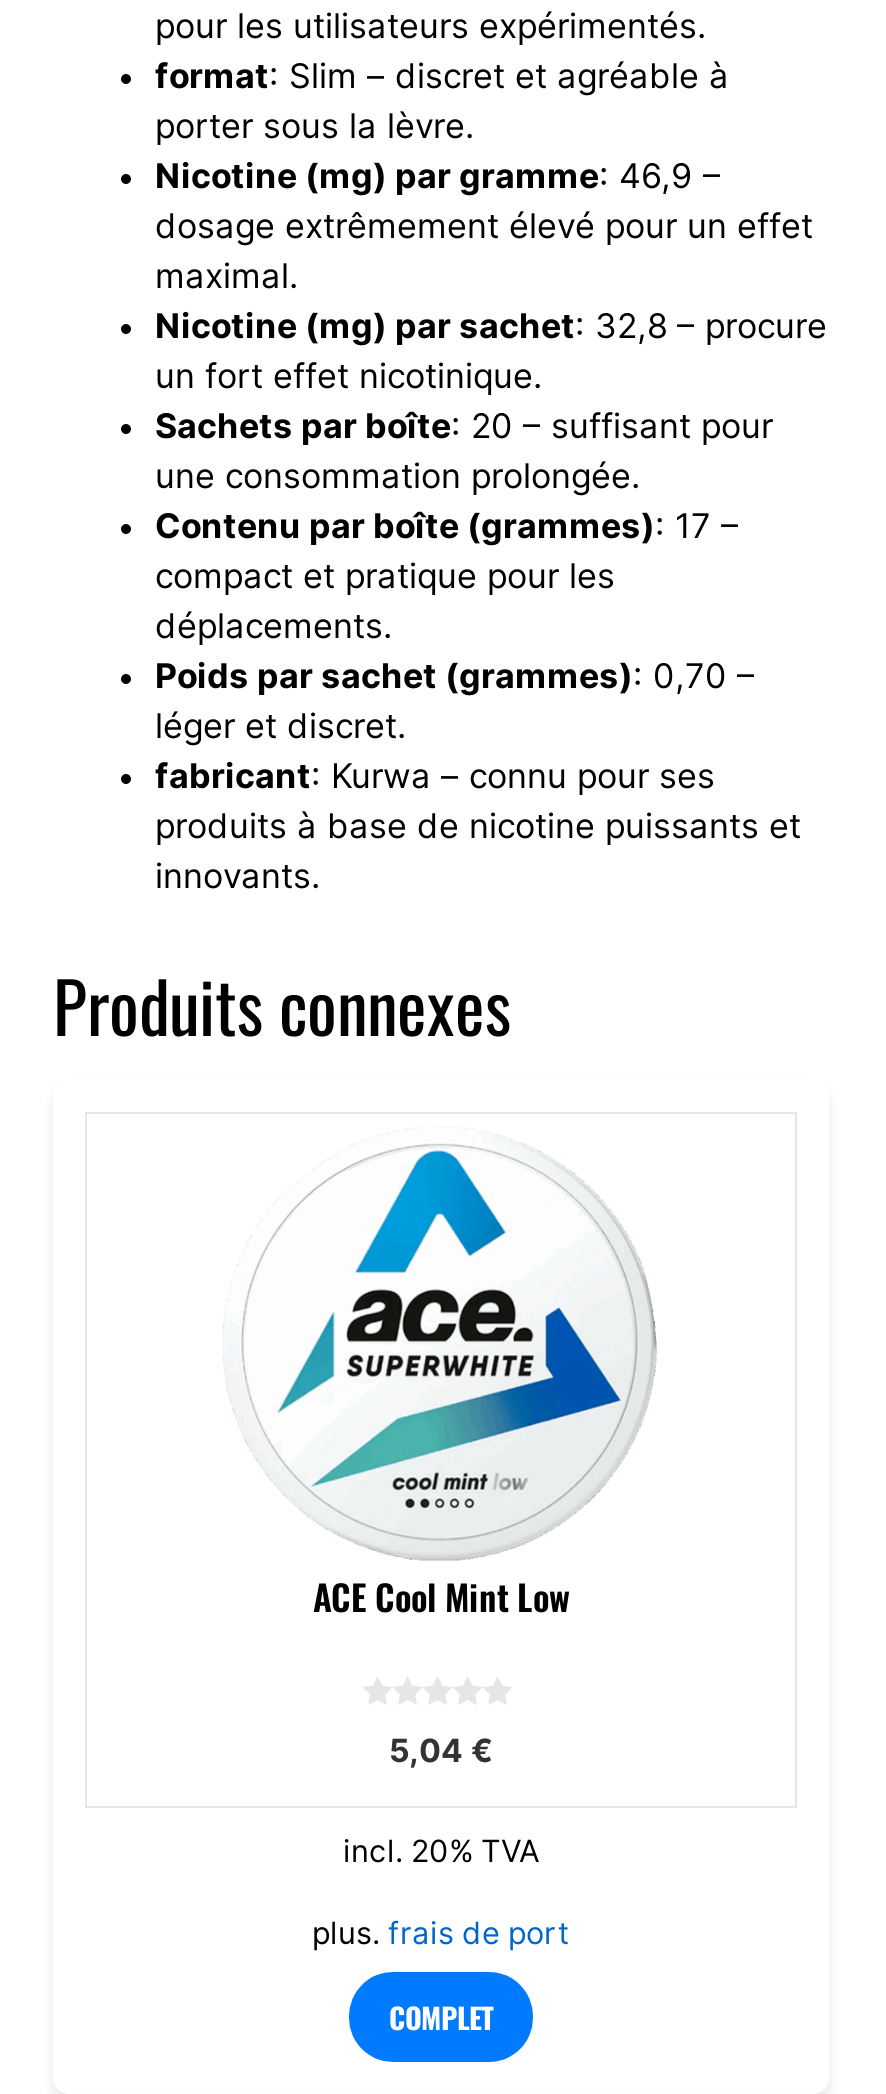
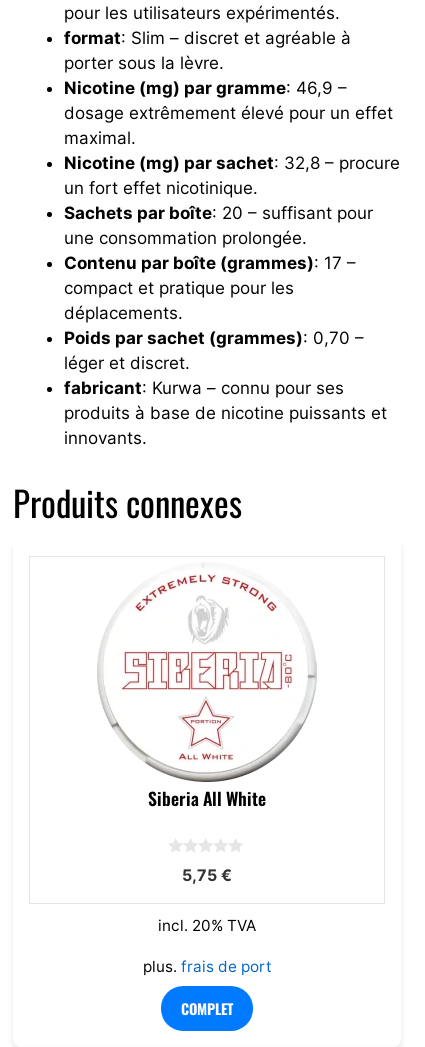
[233,1148,651,1622] [image] | ACE Cool Mint Low -> [97,574,314,811] [image] | Siberia All White
[389,1729,493,1769] 5,04 € -> [182,864,232,884] 5,75 €

